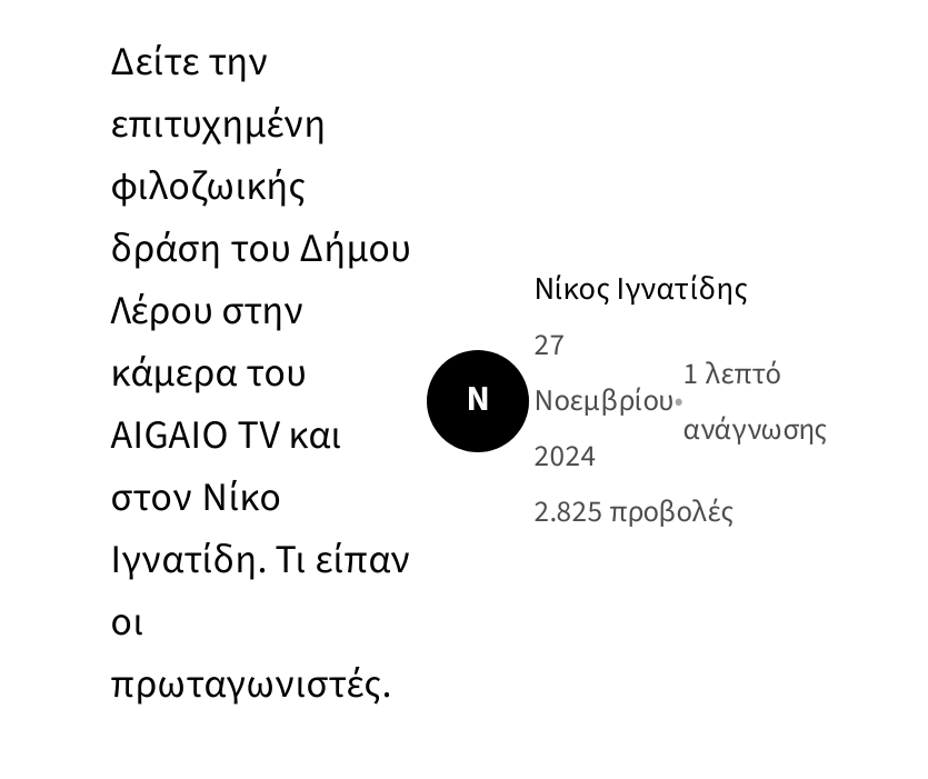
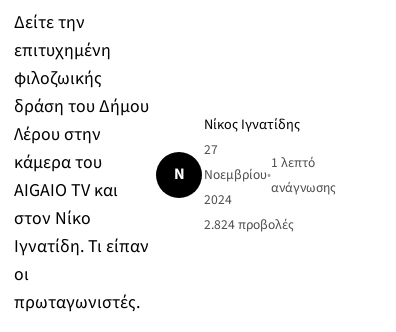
[534,490,734,533] 2.825 προβολές -> [204,215,294,234] 2.824 προβολές

